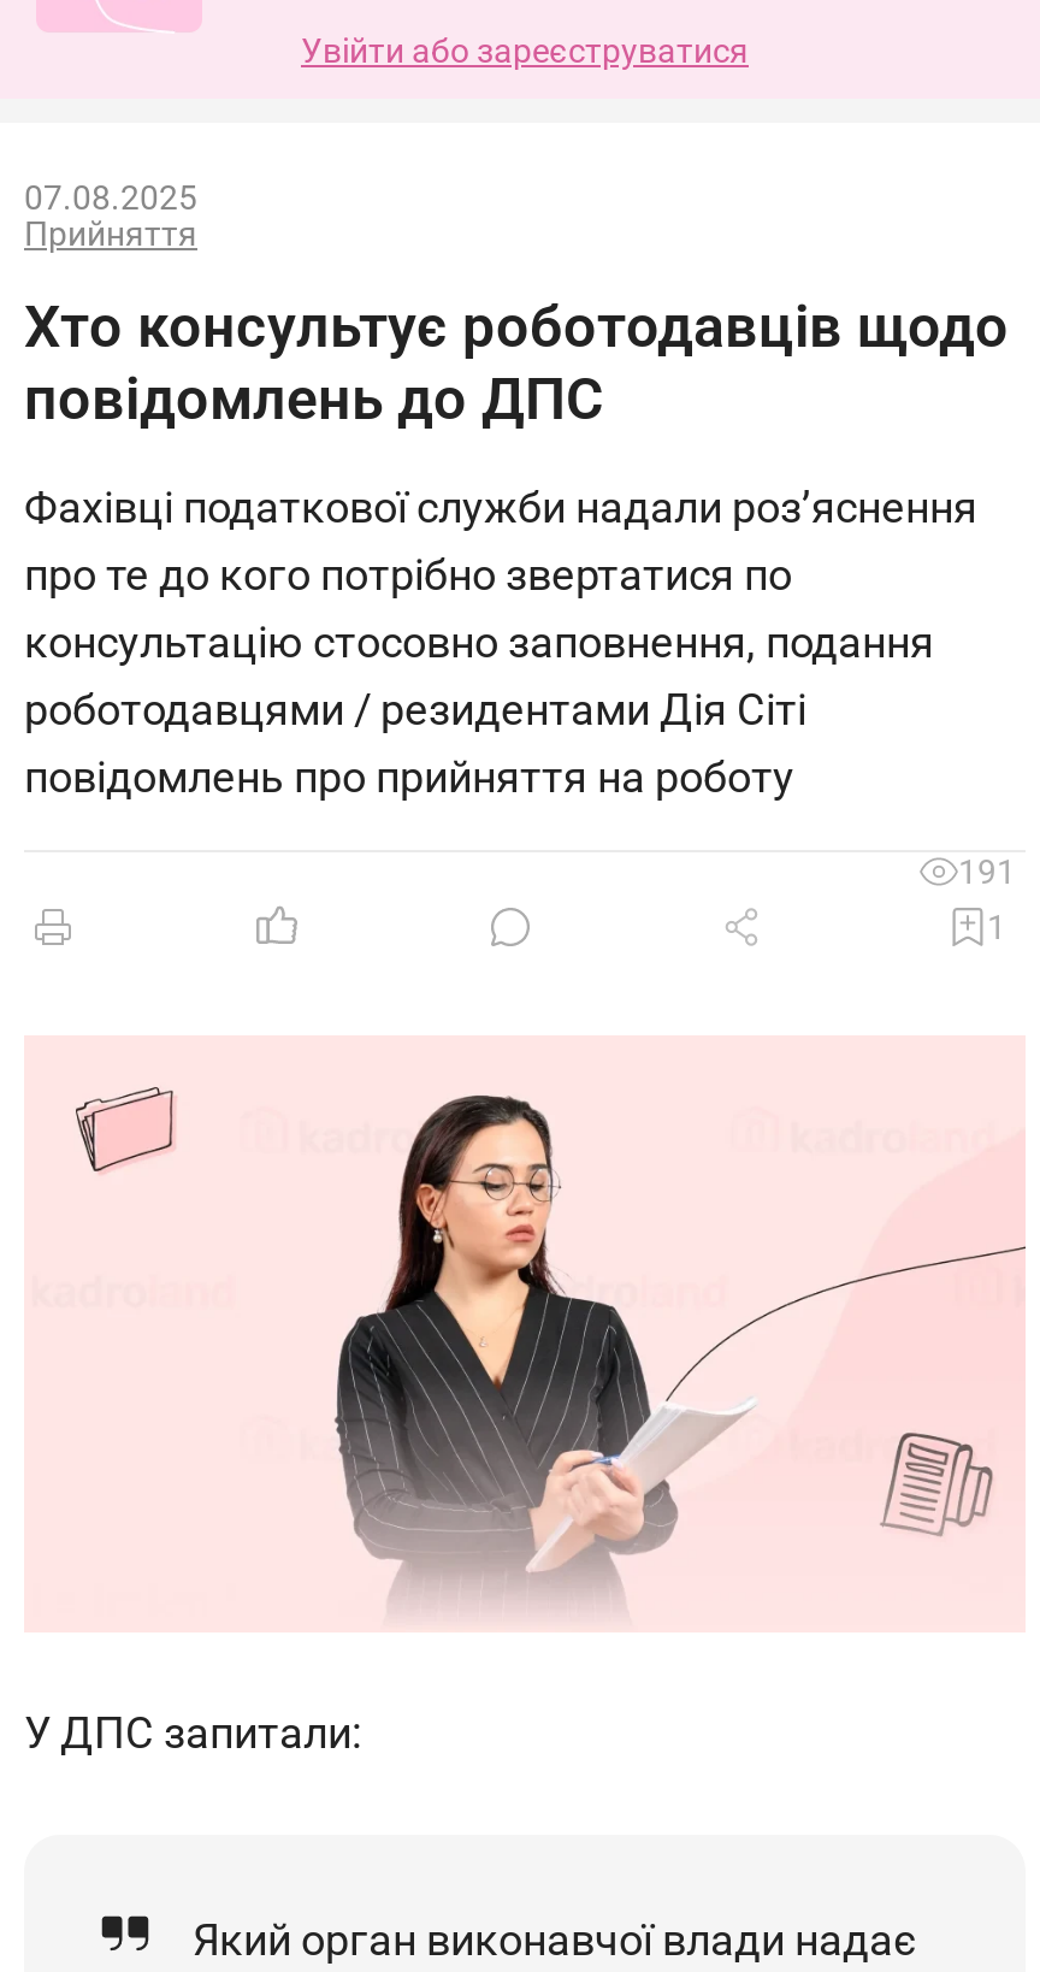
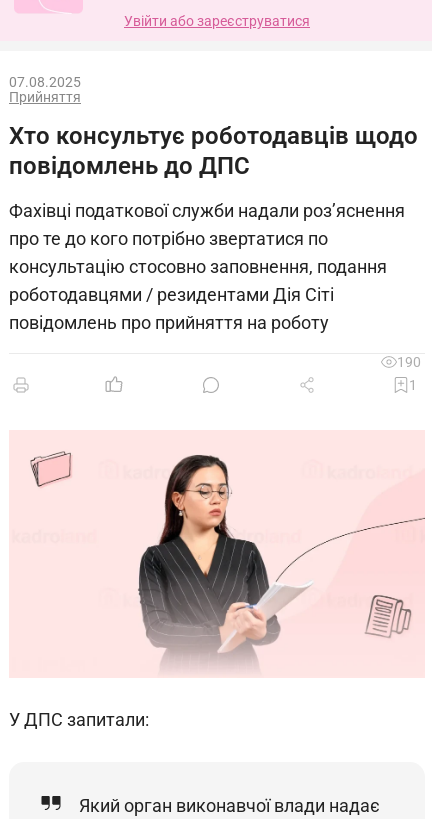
[958,852,1016,891] 191 -> [397,354,421,370] 190

